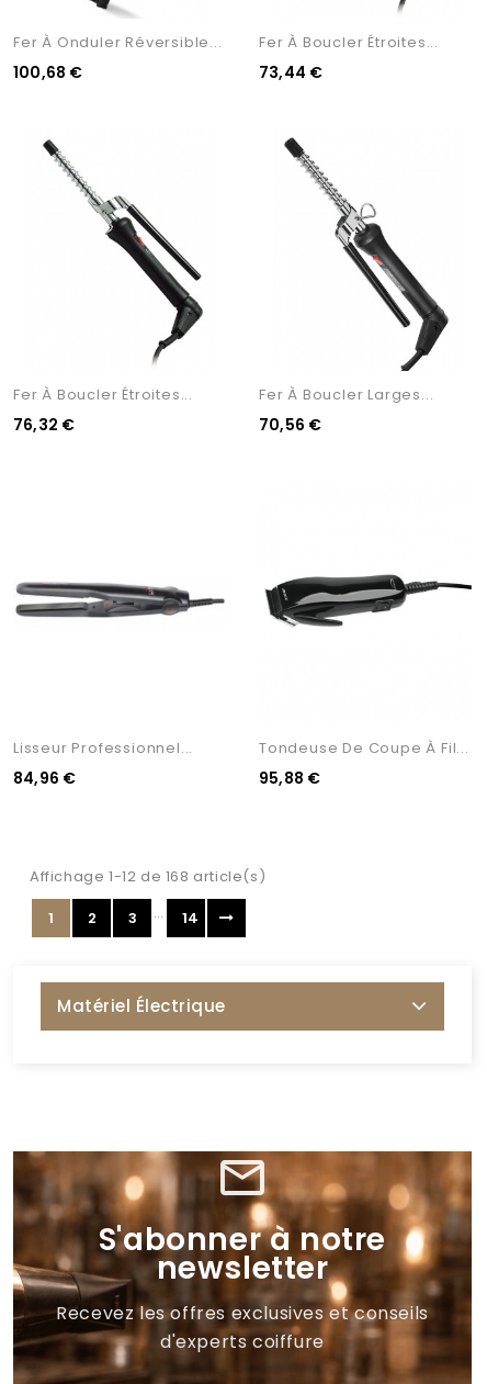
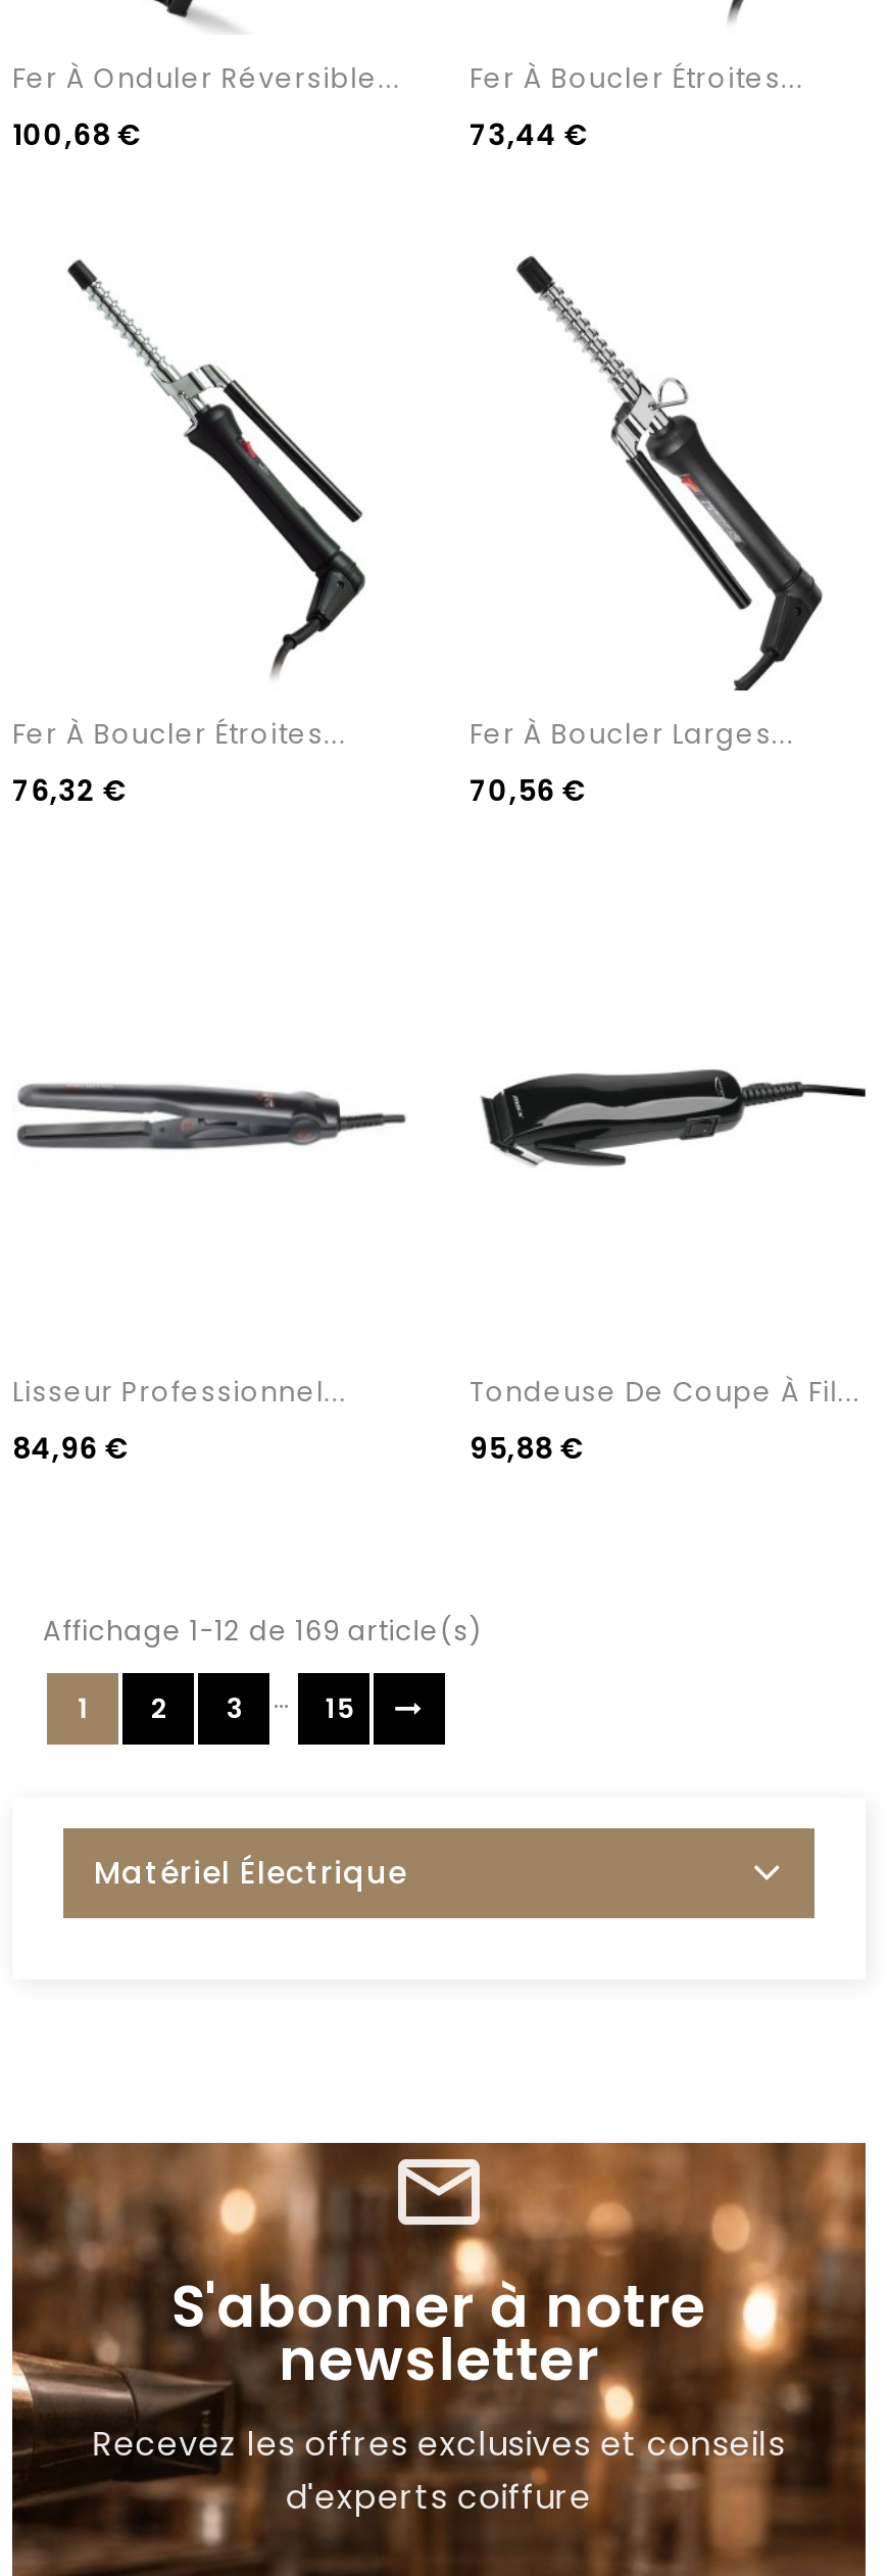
[30,866,266,887] Affichage 1-12 de 168 article(s) -> [43,1612,482,1651] Affichage 1-12 de 169 article(s)
[182,908,199,929] 14 -> [326,1690,357,1728] 15

